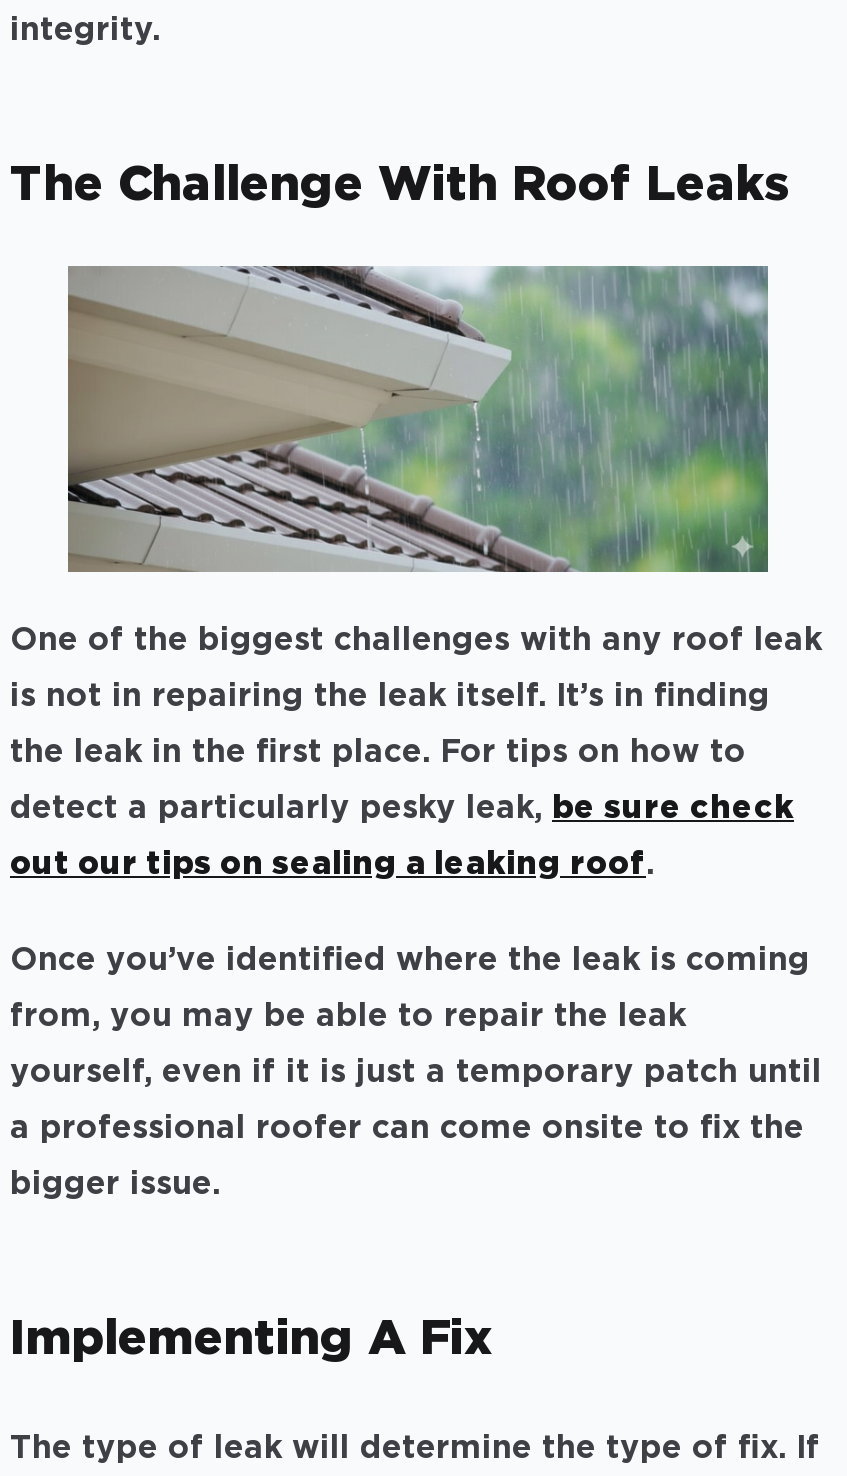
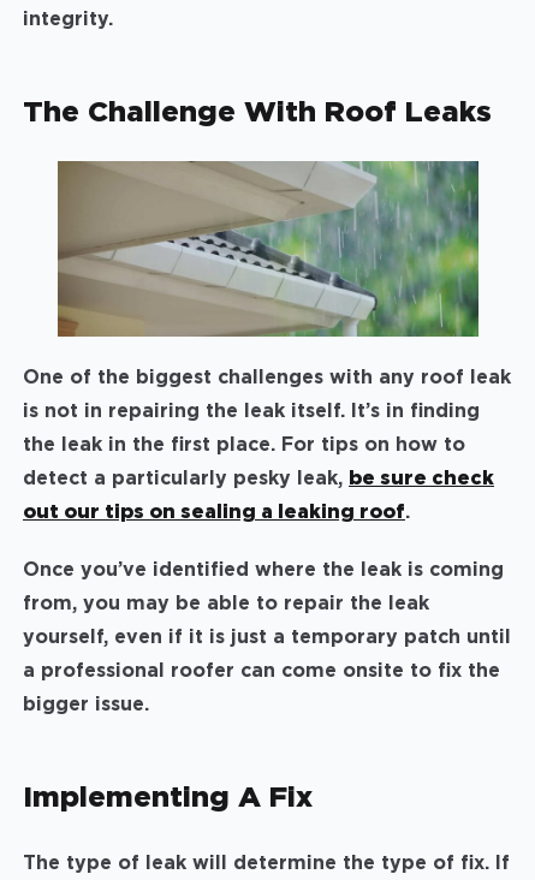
[68,264,768,574] [image] -> [58,160,478,338] [image]

